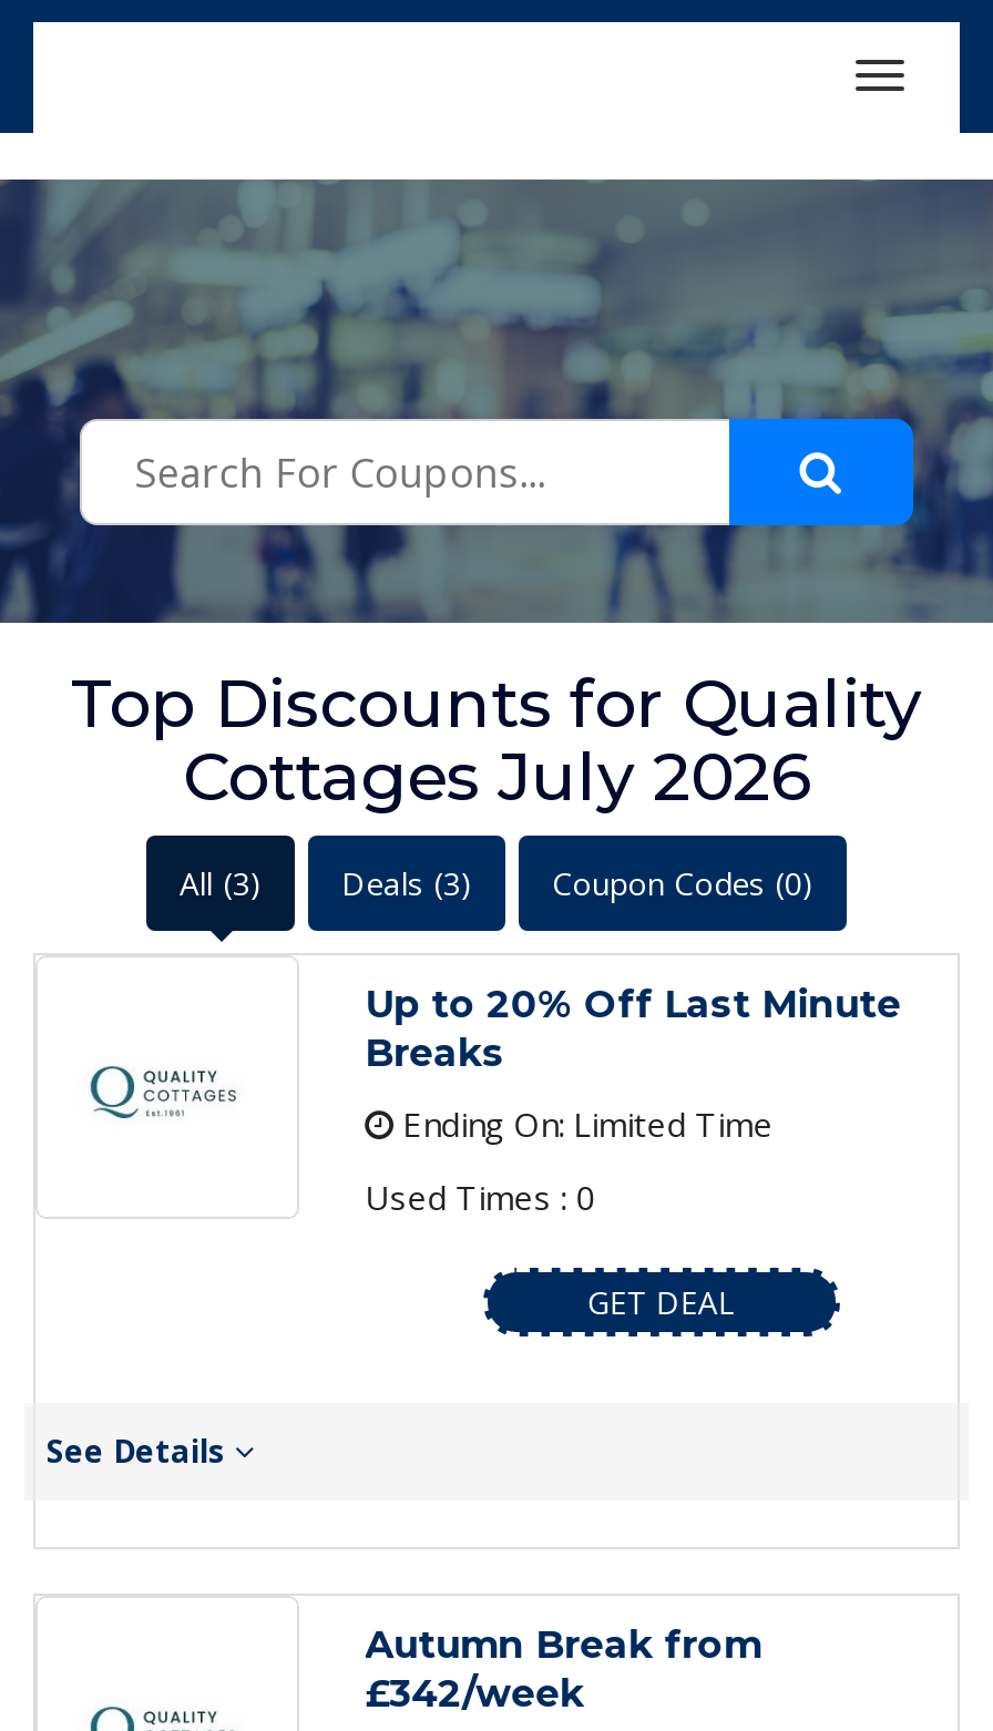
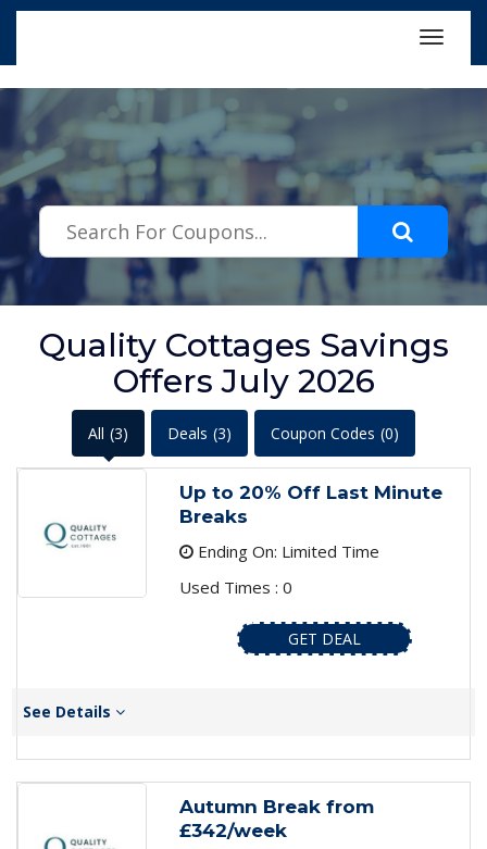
[71,664,922,819] Top Discounts for Quality | Cottages July 2026 -> [39,325,448,402] Quality Cottages Savings | Offers July 2026

